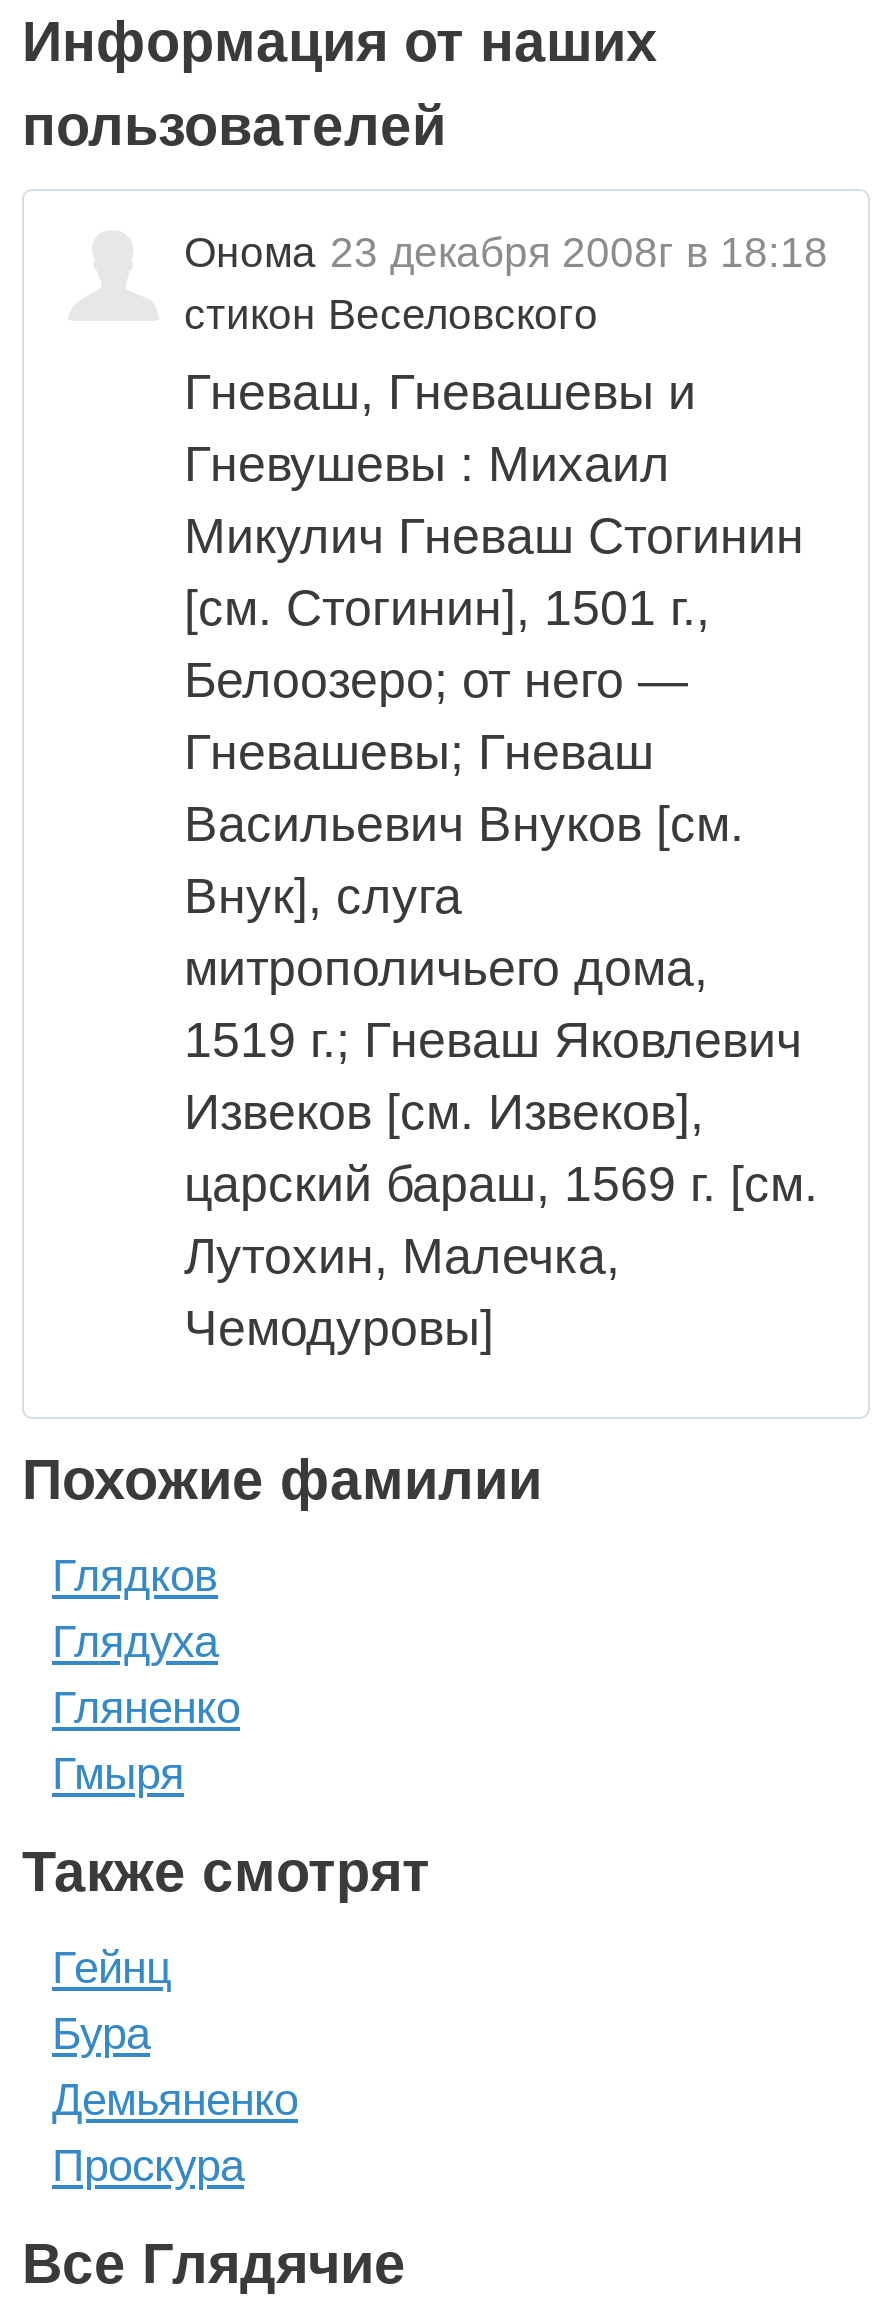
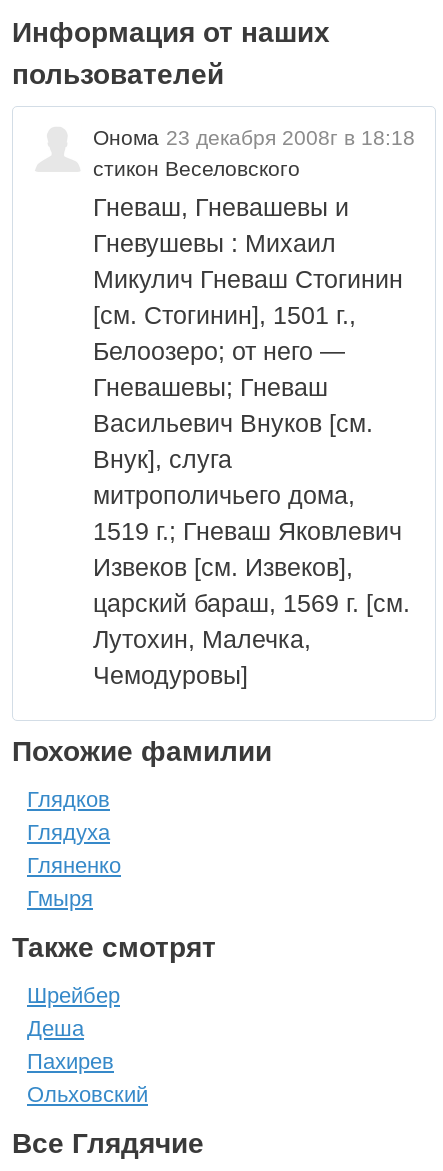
[52,1944,298,2192] Гейнц | Бура | Демьяненко | Проскура -> [27,983,148,1107] Шрейбер | Деша | Пахирев | Ольховский

